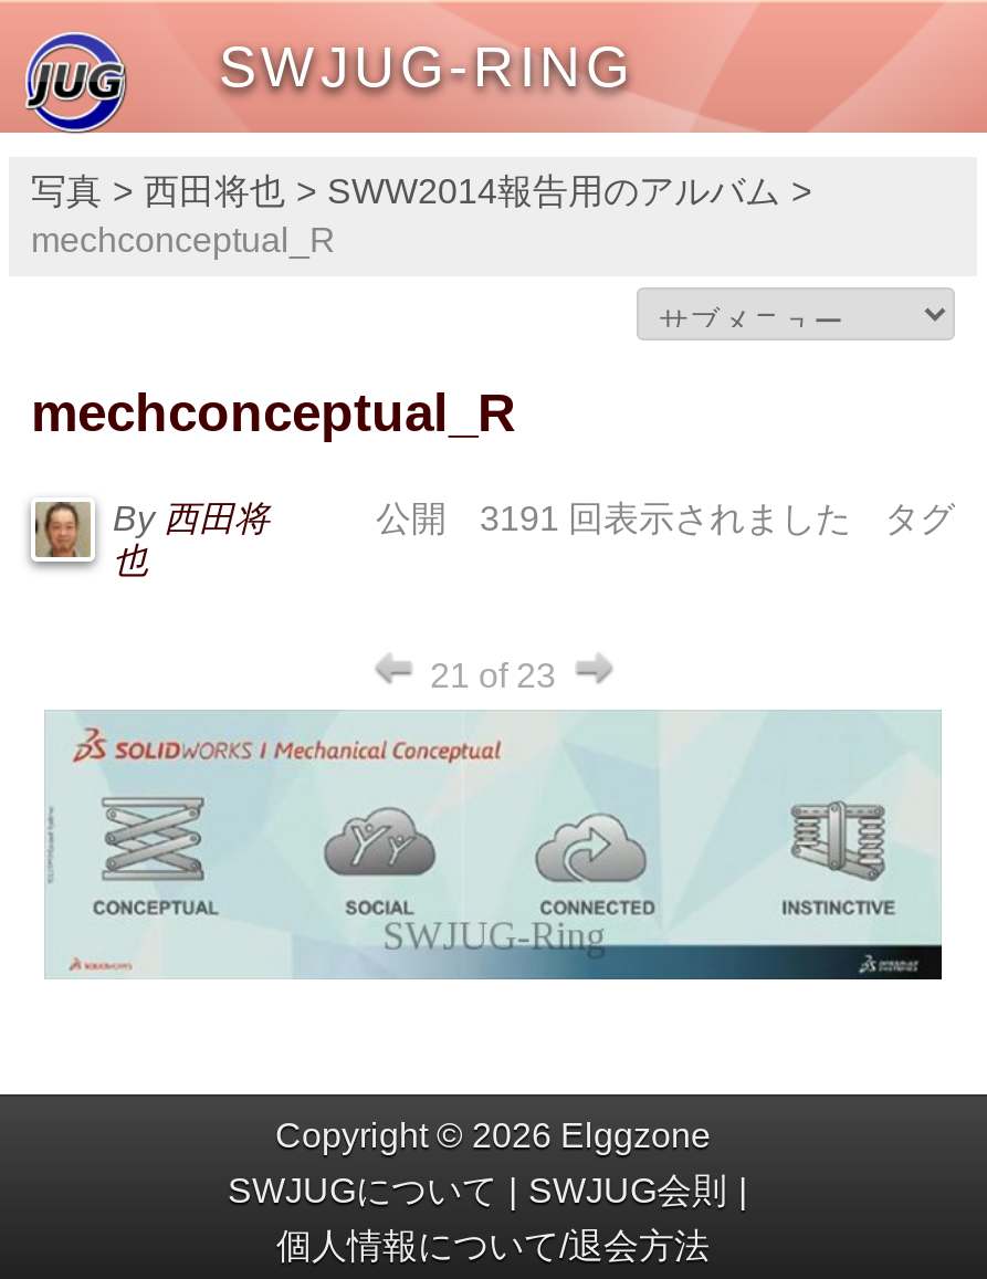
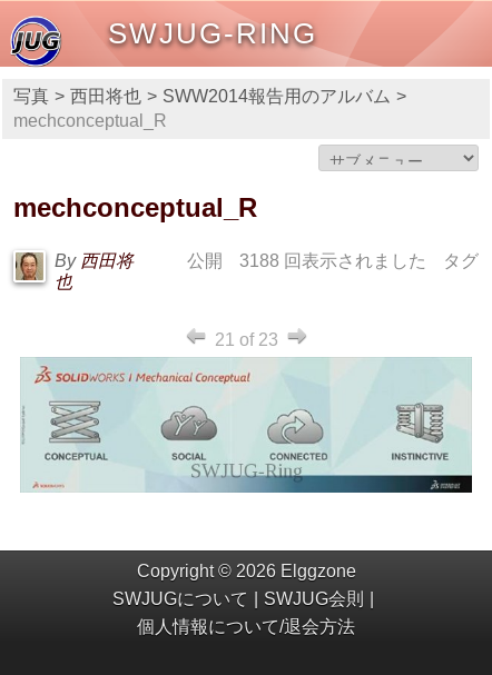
[480,500,851,537] 3191 回表示されました -> [239,251,426,270] 3188 回表示されました

